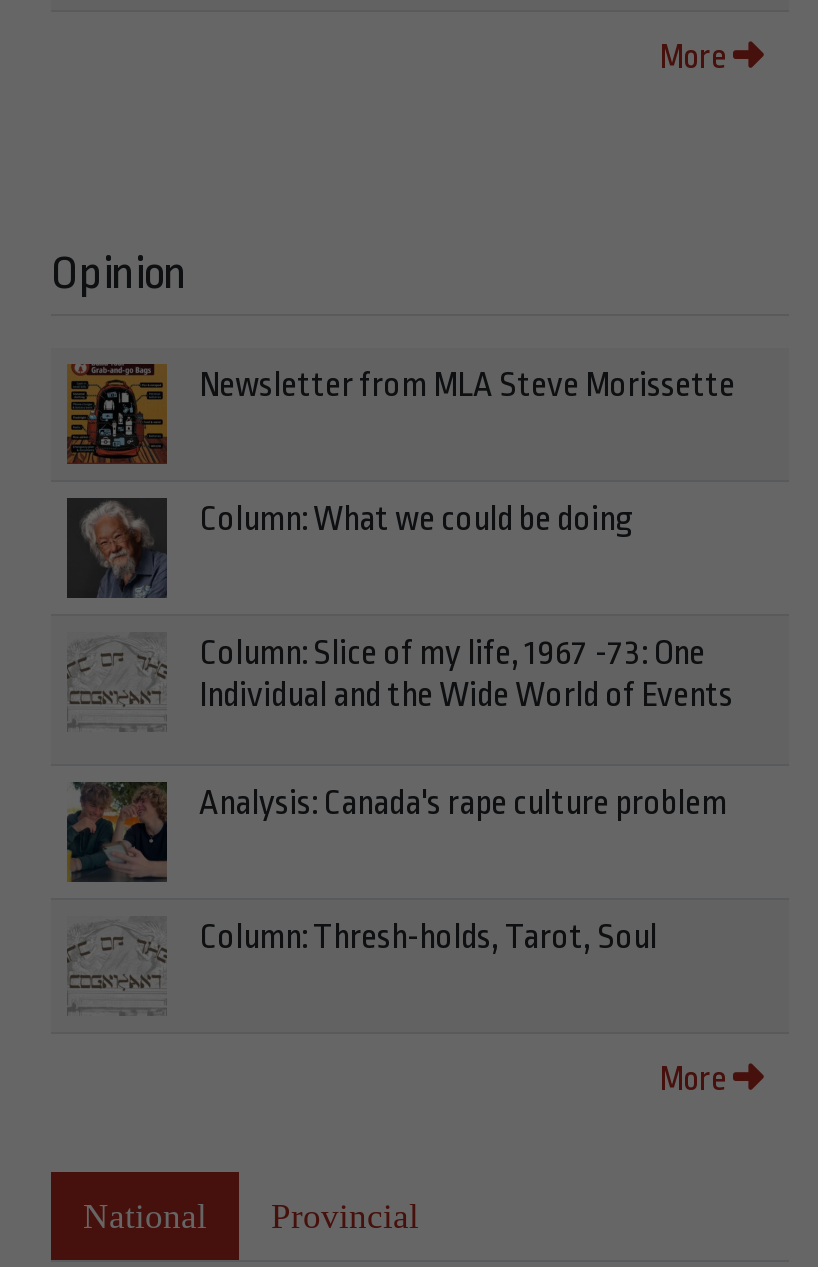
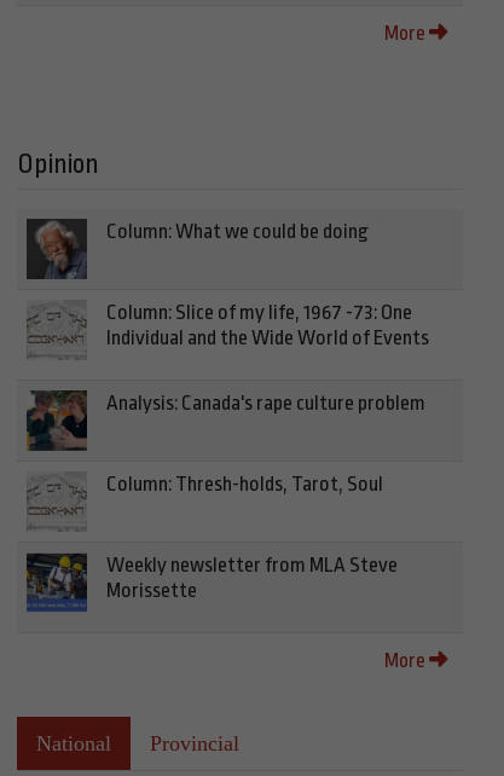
[65,363,735,467] [image] | Newsletter from MLA Steve Morissette -> none
moved [77,501,733,957] -> [33,220,429,496]: [image] | Column: What we could be doing | Column: Slice of my life, 1967 -73: One | Individual and the Wide World of Events | Analysis: Canada's rape culture problem | Column: Thresh-holds, Tarot, Soul
none -> [25,552,398,613] [image] | Weekly newsletter from MLA Steve | Morissette

